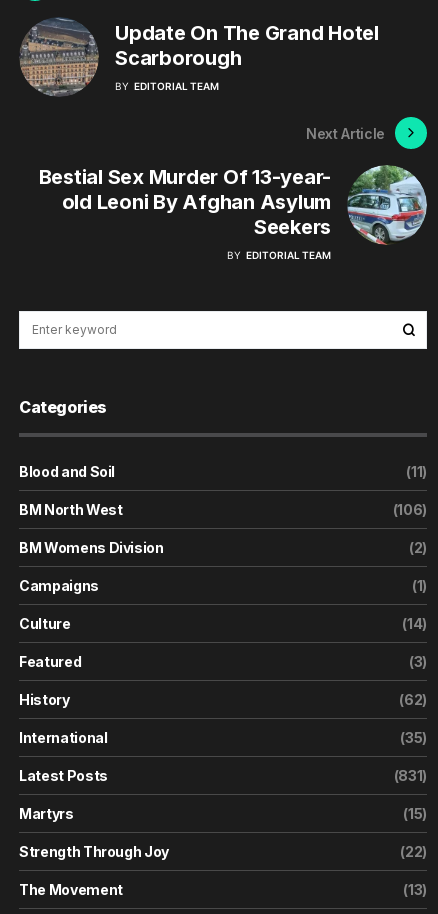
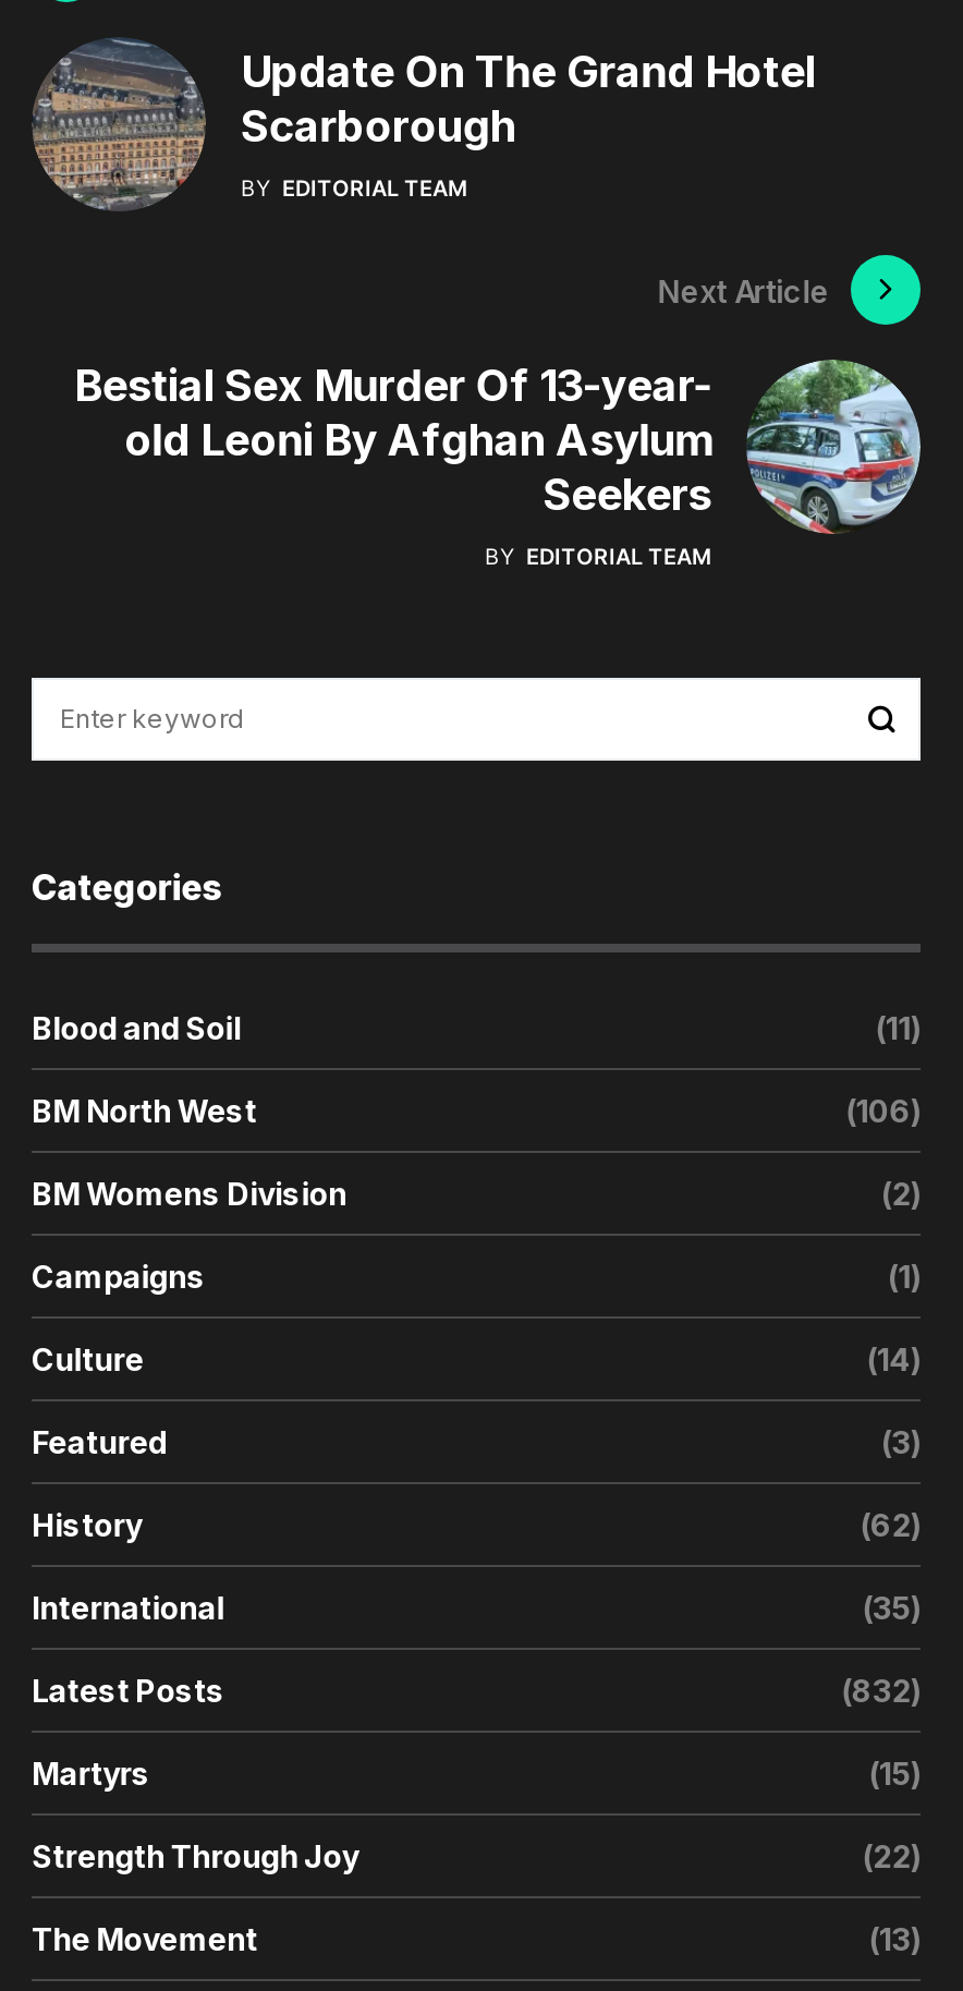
[394,767,427,784] (831) -> [842,1672,921,1709] (832)

